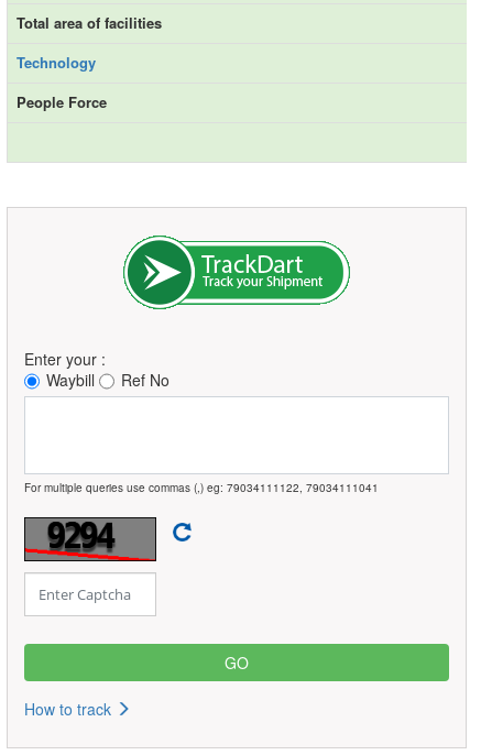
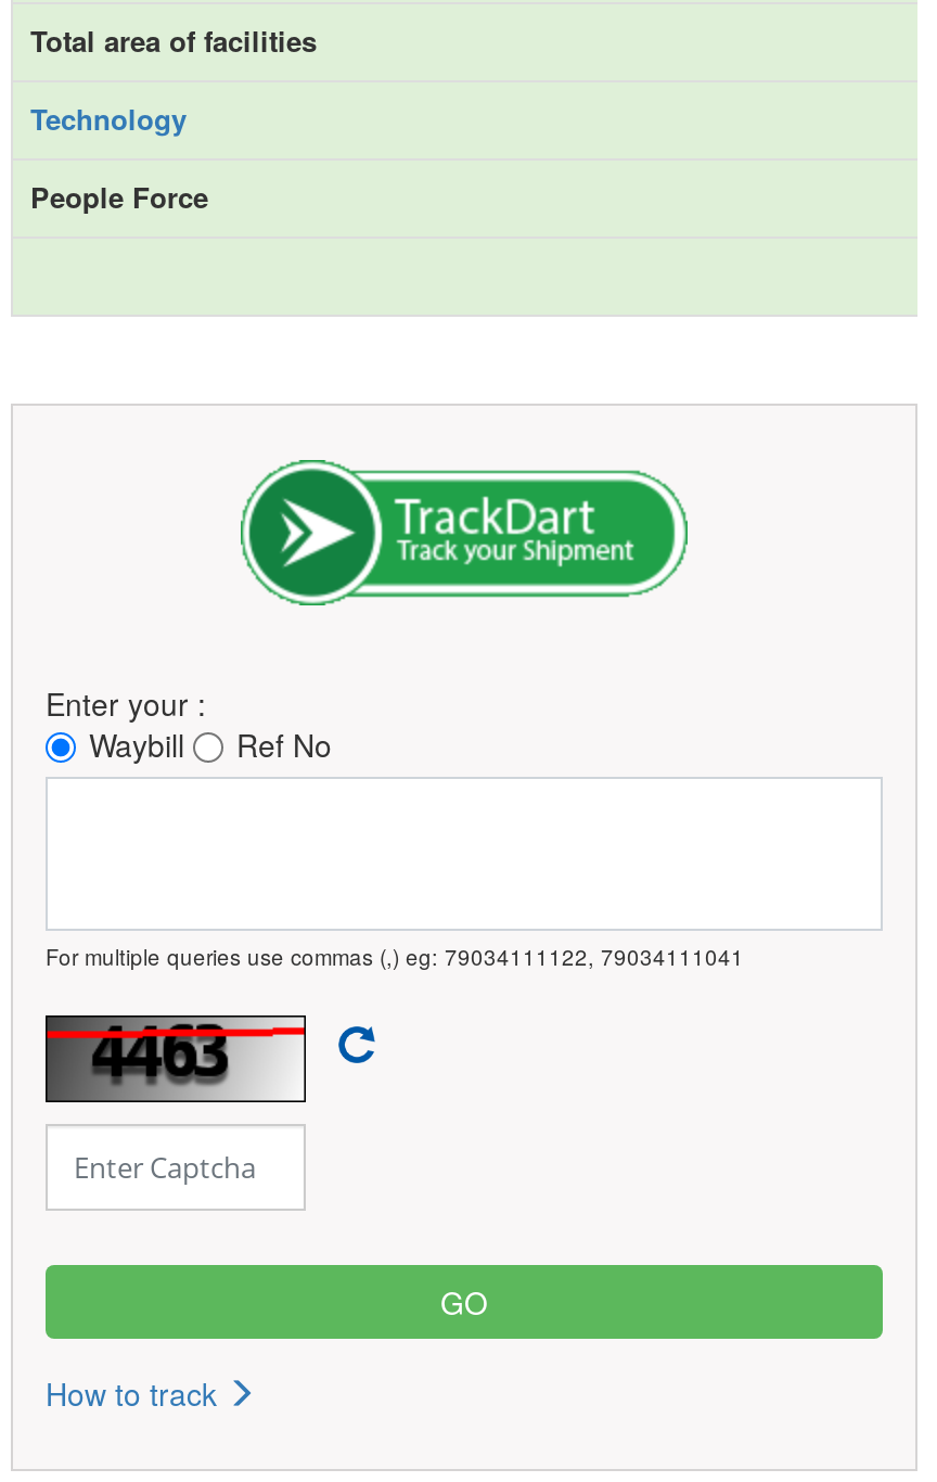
[24,517,156,562] [image] -> [46,1015,306,1104] [image]

